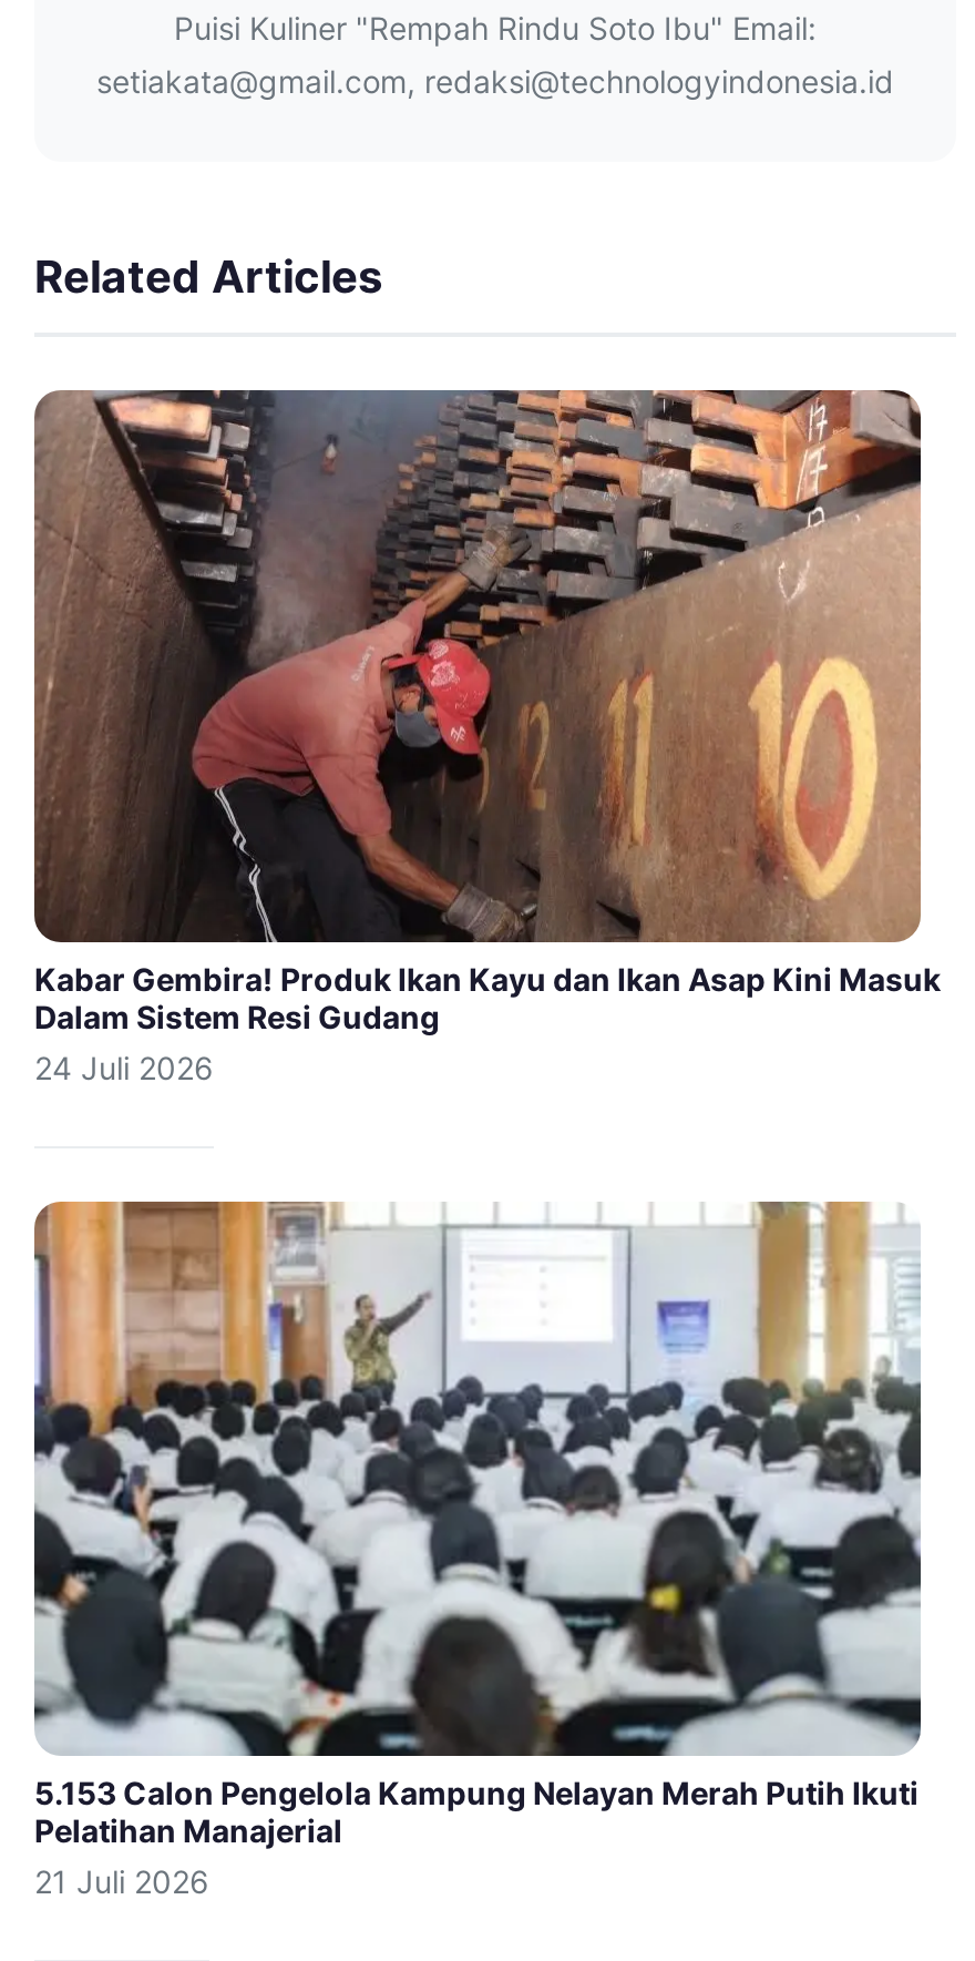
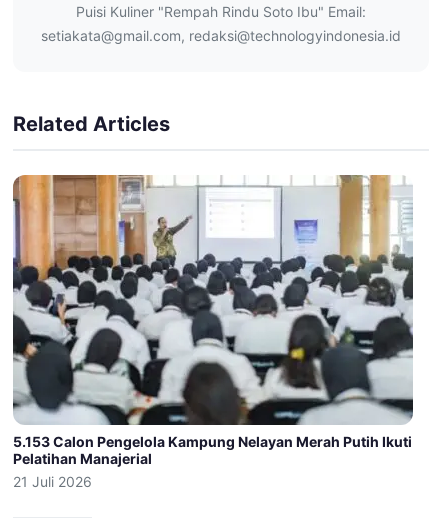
[32,388,941,1086] [image] | Kabar Gembira! Produk Ikan Kayu dan Ikan Asap Kini Masuk | Dalam Sistem Resi Gudang | 24 Juli 2026 -> none

